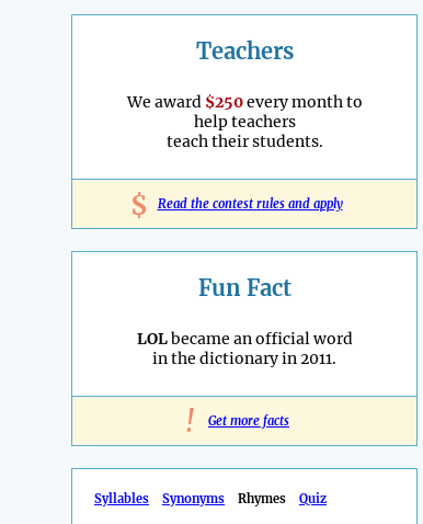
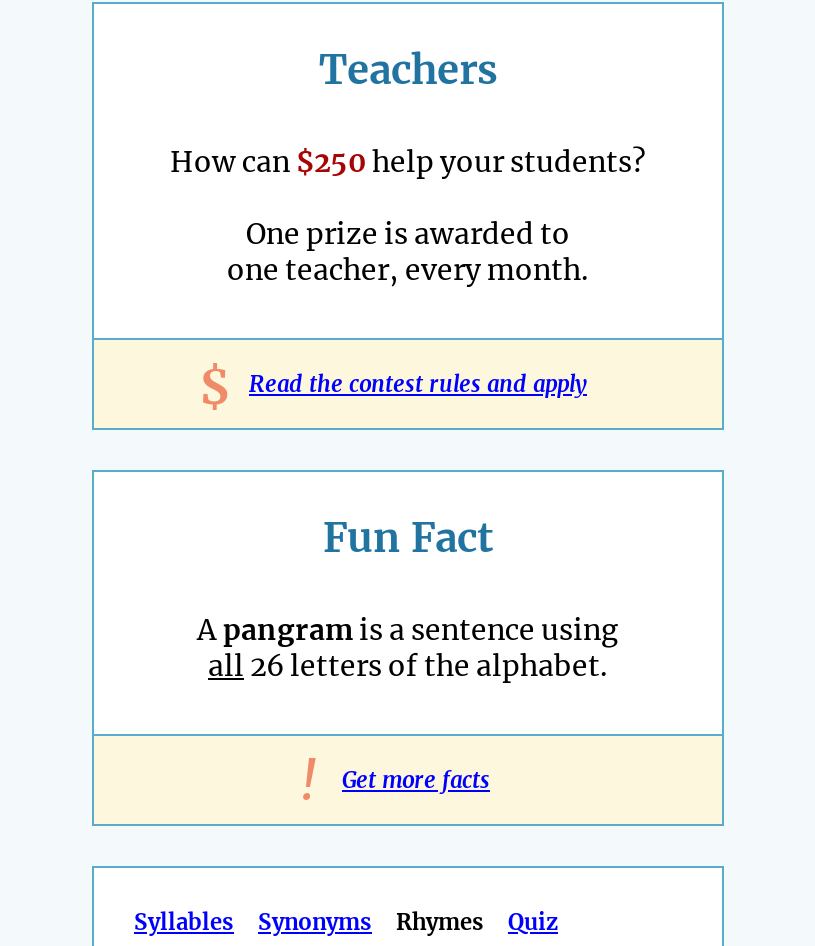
[127,92,362,152] We award $250 every month to | help teachers | teach their students. -> [170,145,646,289] How can $250 help your students? | One prize is awarded to | one teacher, every month.
[136,329,352,369] LOLbecame an official word | in the dictionary in 2011. -> [197,613,619,685] A pangram is a sentence using | all 26 letters of the alphabet.

